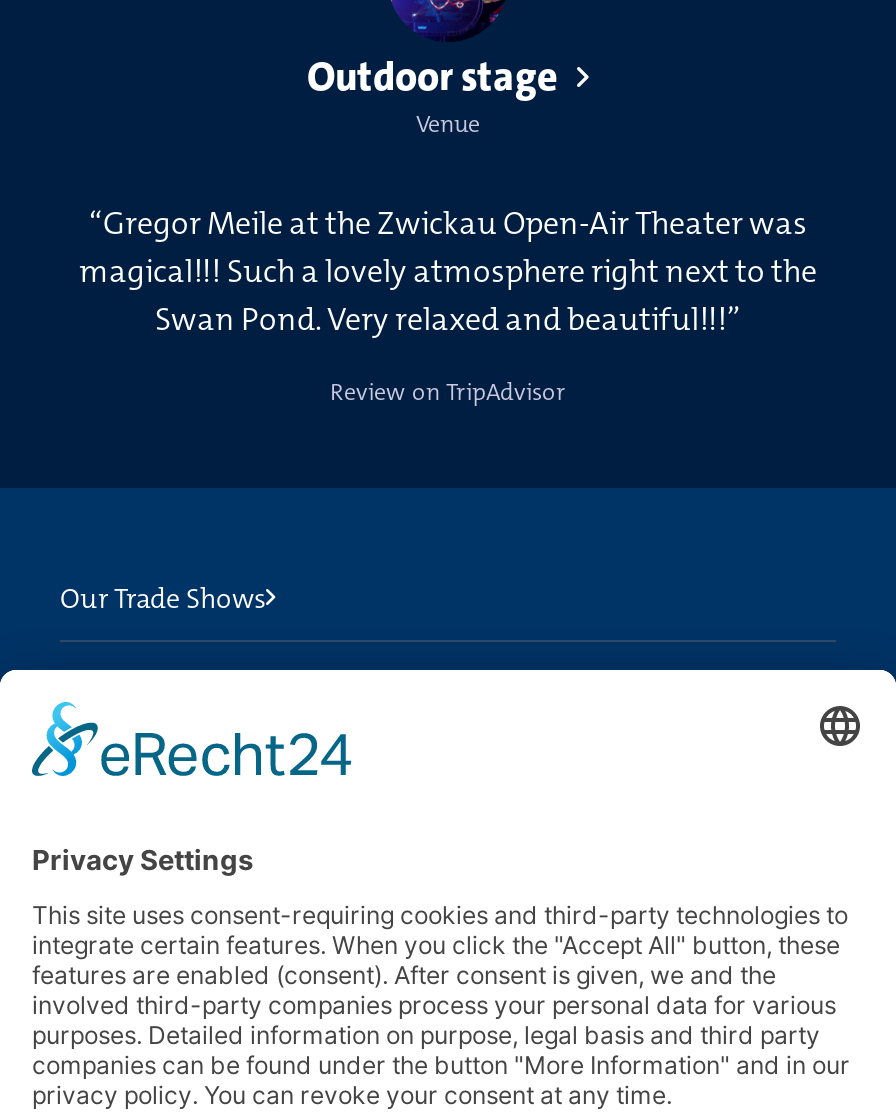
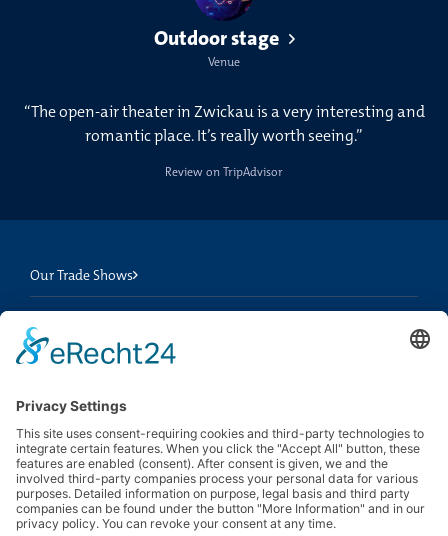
[79,202,817,340] “Gregor Meile at the Zwickau Open-Air Theater was | magical!!! Such a lovely atmosphere right next to the | Swan Pond. Very relaxed and beautiful!!!” -> [23,101,424,146] “The open-air theater in Zwickau is a very interesting and | romantic place. It’s really worth seeing.”

